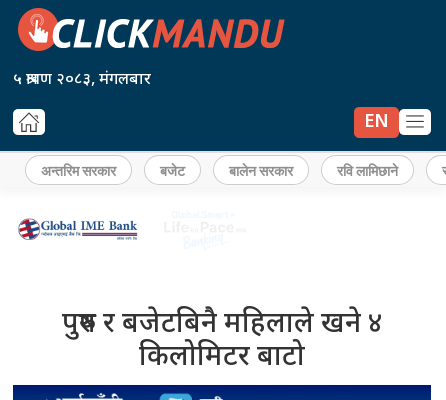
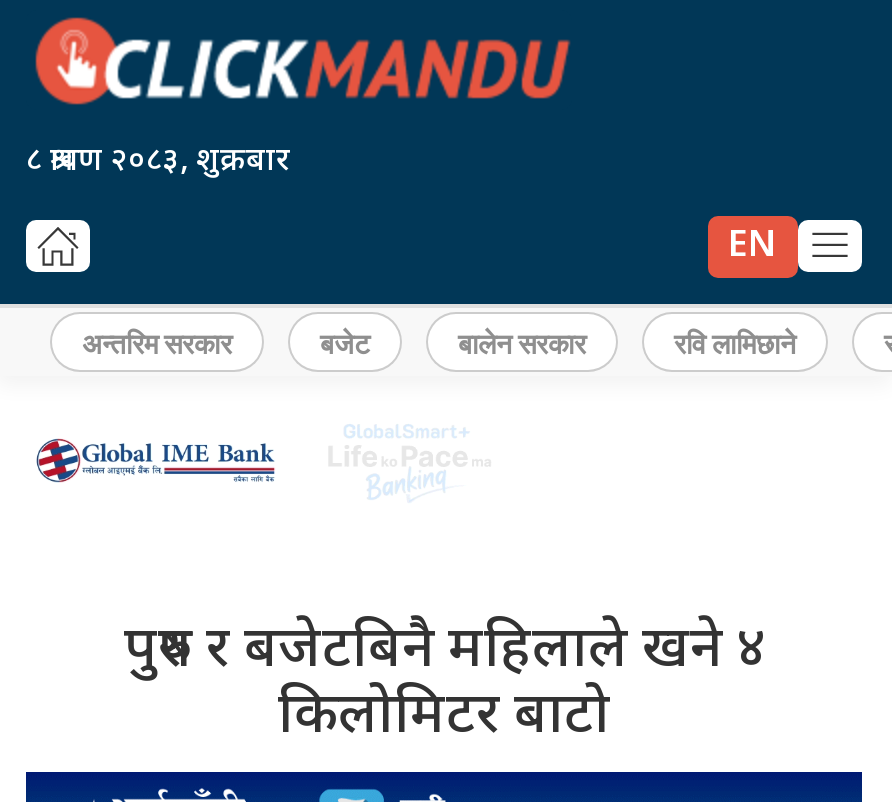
[13,70,151,91] ५ श्रावण २०८३, मंगलबार -> [26,142,290,184] ८ श्रावण २०८३, शुक्रबार

